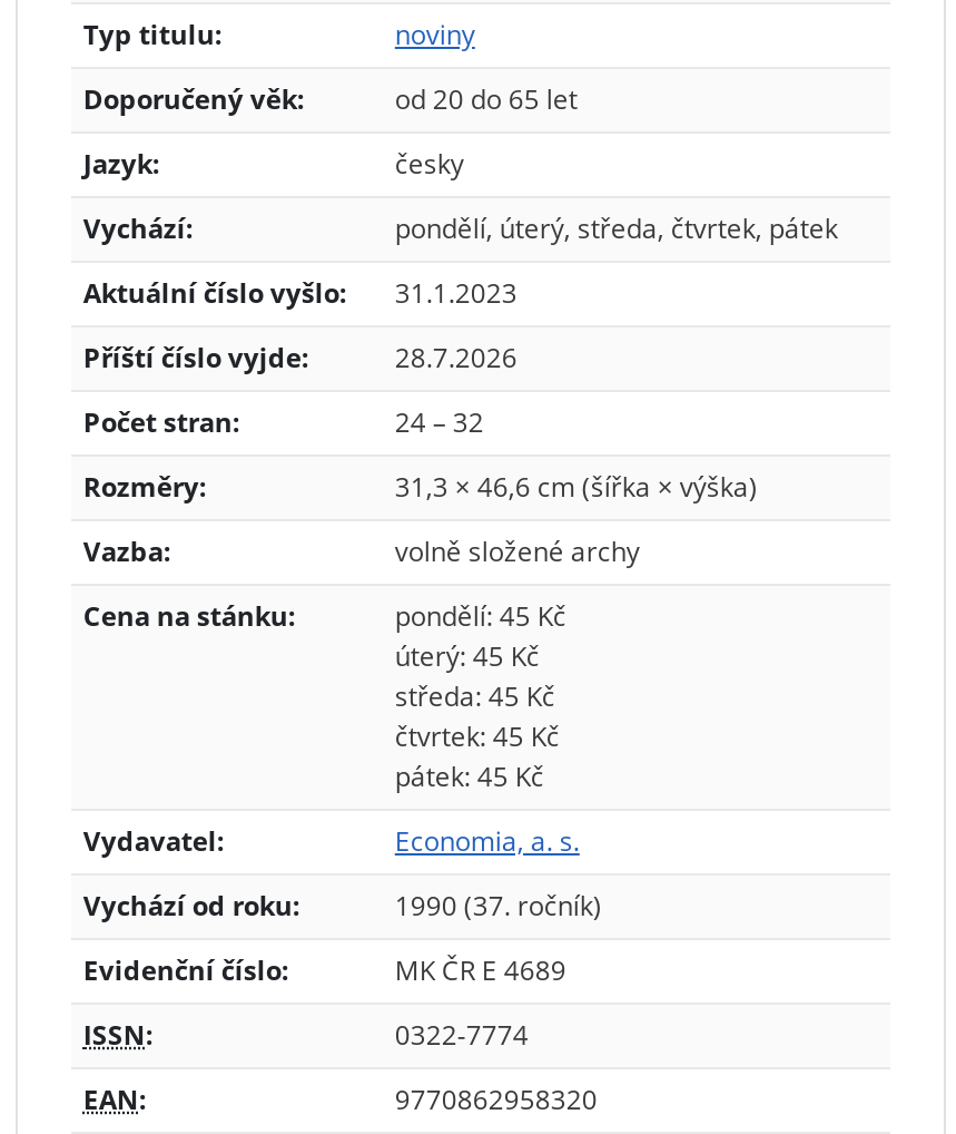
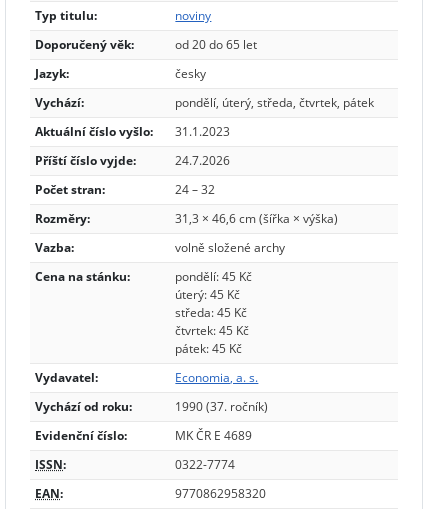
[395,339,517,377] 28.7.2026 -> [175,152,230,169] 24.7.2026

